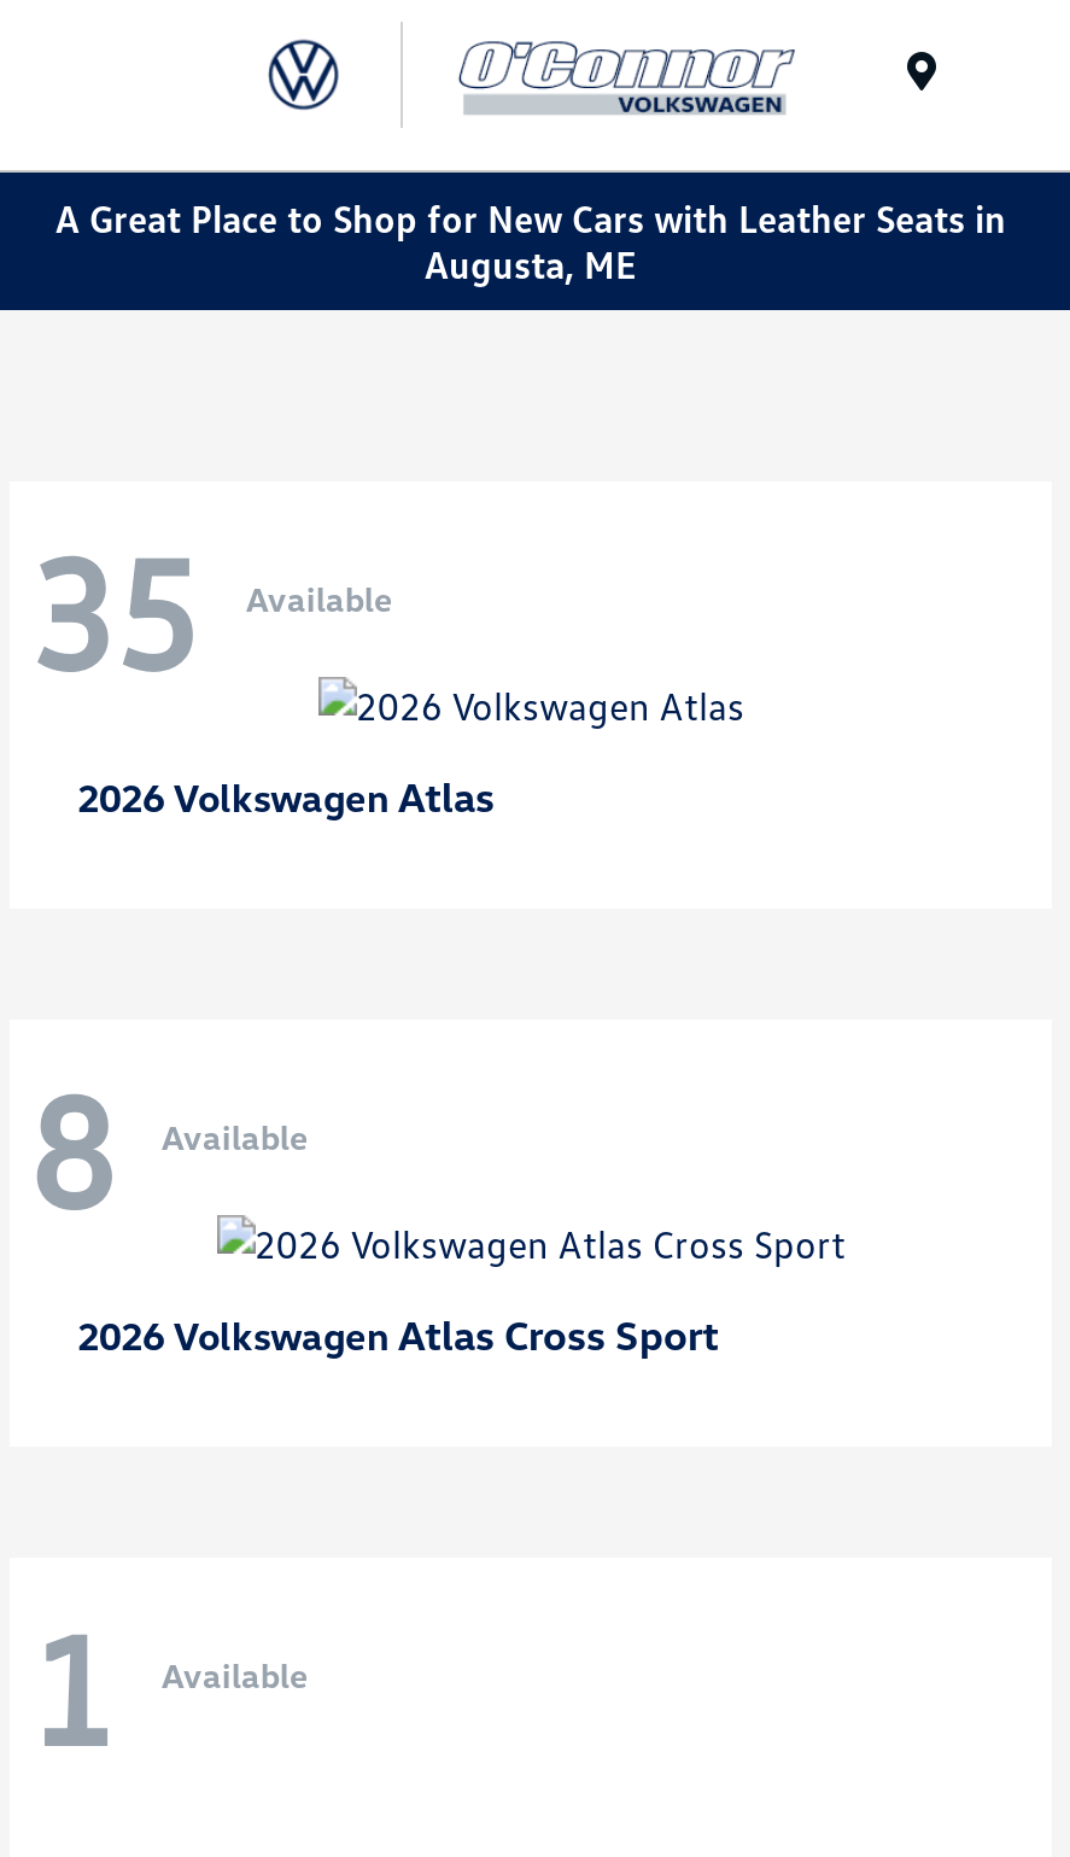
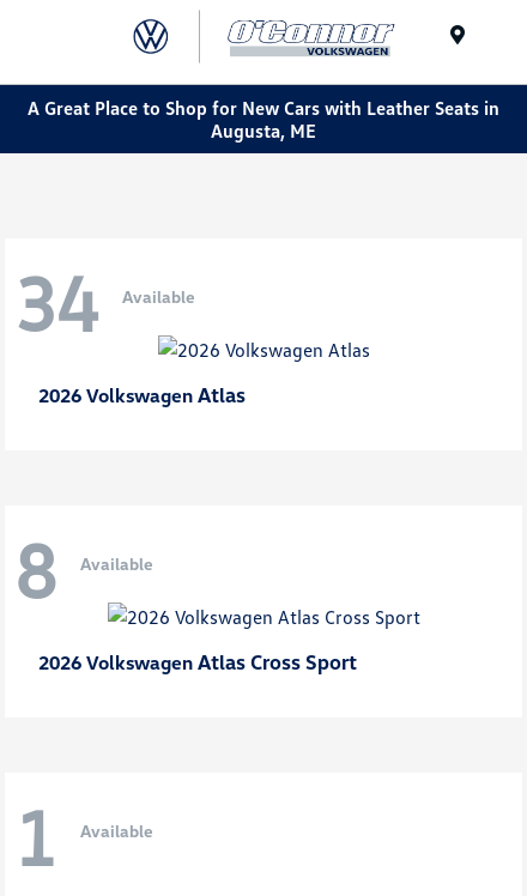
[29,515,393,703] 35 Available -> [14,255,195,348] 34 Available

